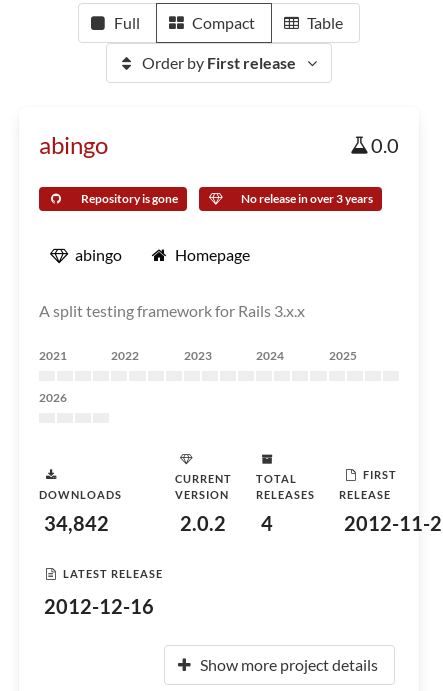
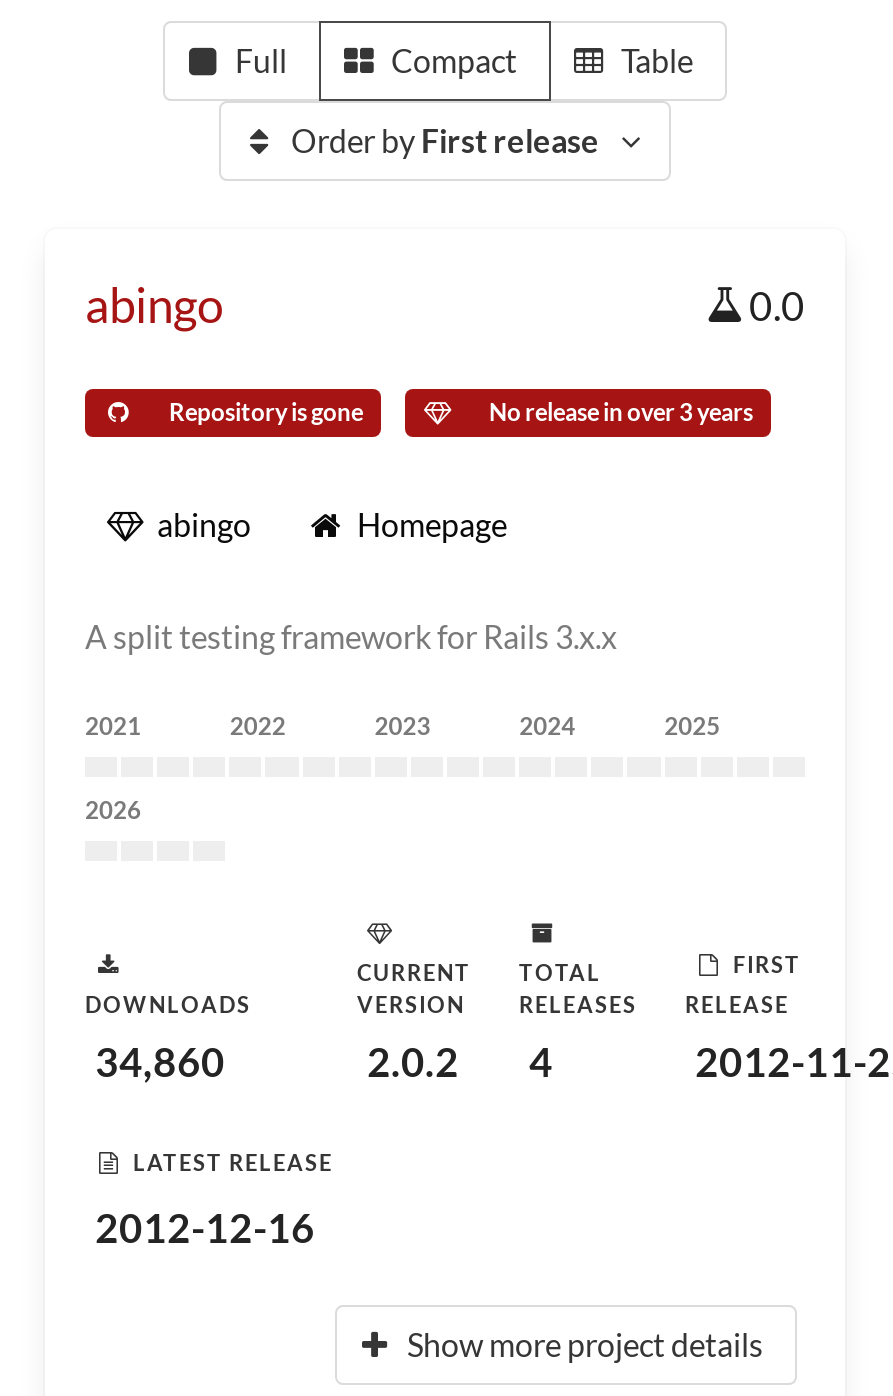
[44,511,109,535] 34,842 -> [95,1037,225,1085] 34,860

